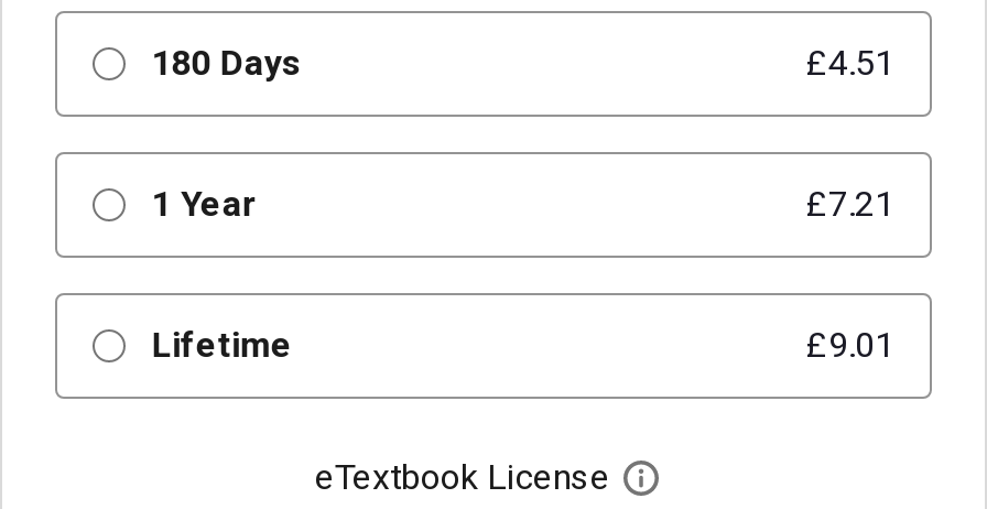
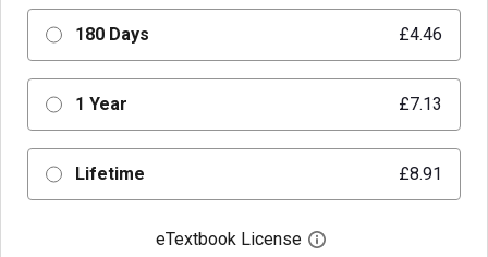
[806,42,894,84] £4.51 -> [399,24,442,45] £4.46
[806,183,894,225] £7.21 -> [399,94,442,114] £7.13
[806,324,894,366] £9.01 -> [399,163,442,184] £8.91

